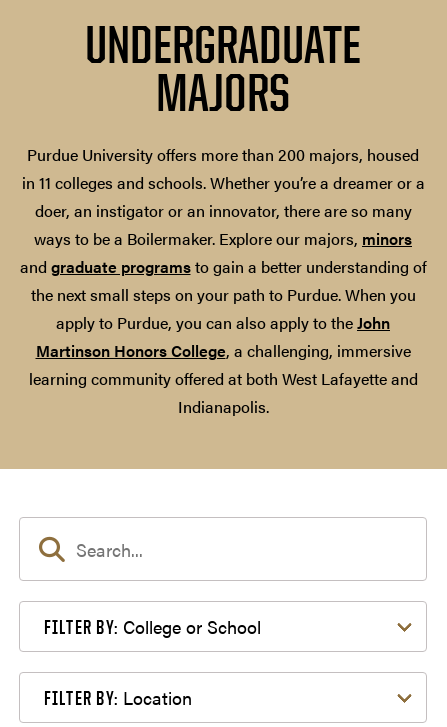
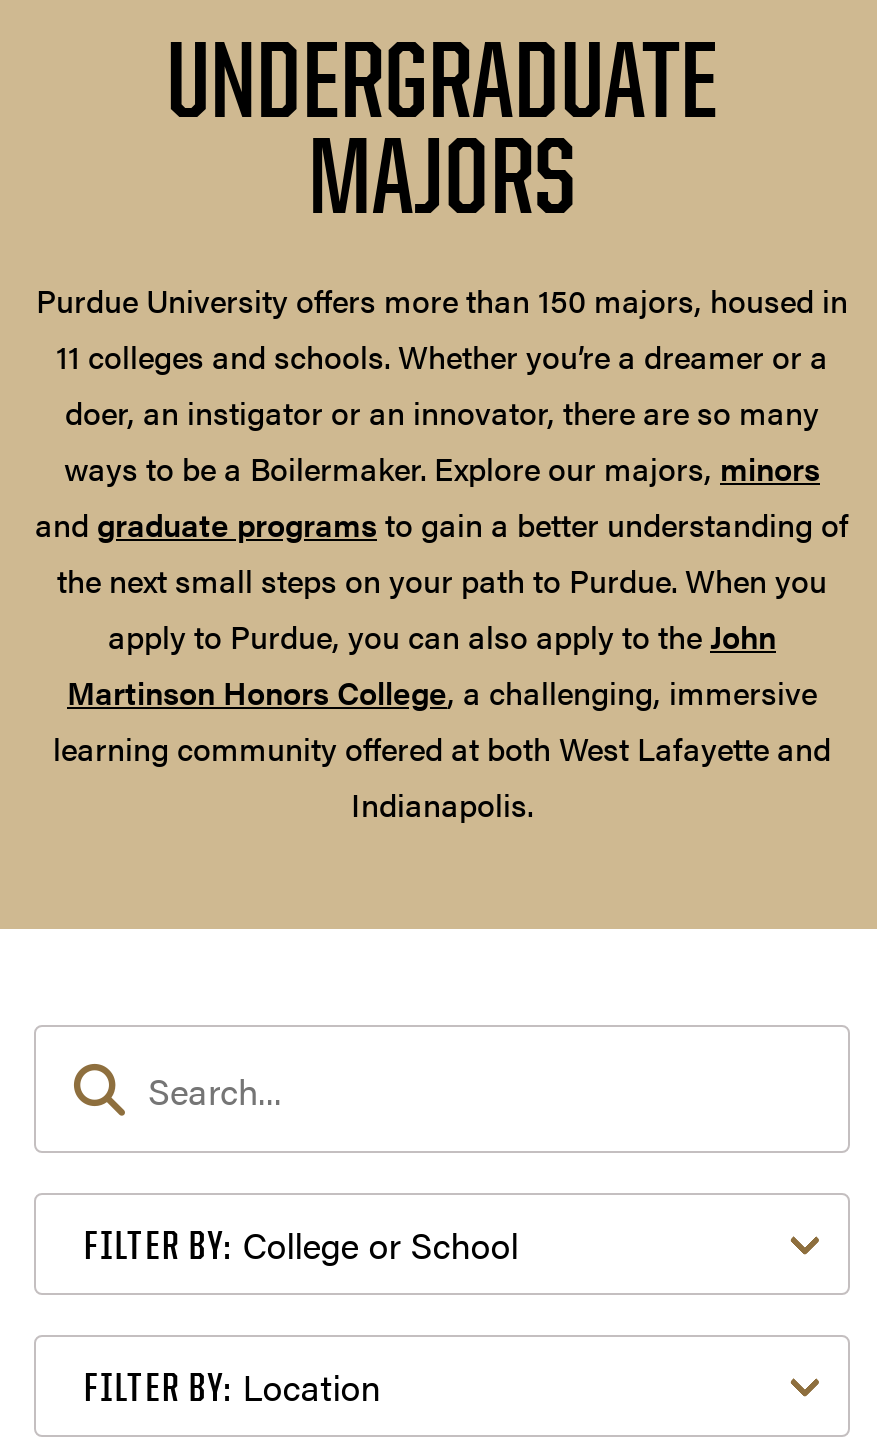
[21,143,424,194] Purdue University offers more than 200 majors, housed | in 11 colleges and schools. Whether you’re a dreamer or a -> [36,277,848,379] Purdue University offers more than 150 majors, housed in | 11 colleges and schools. Whether you’re a dreamer or a

